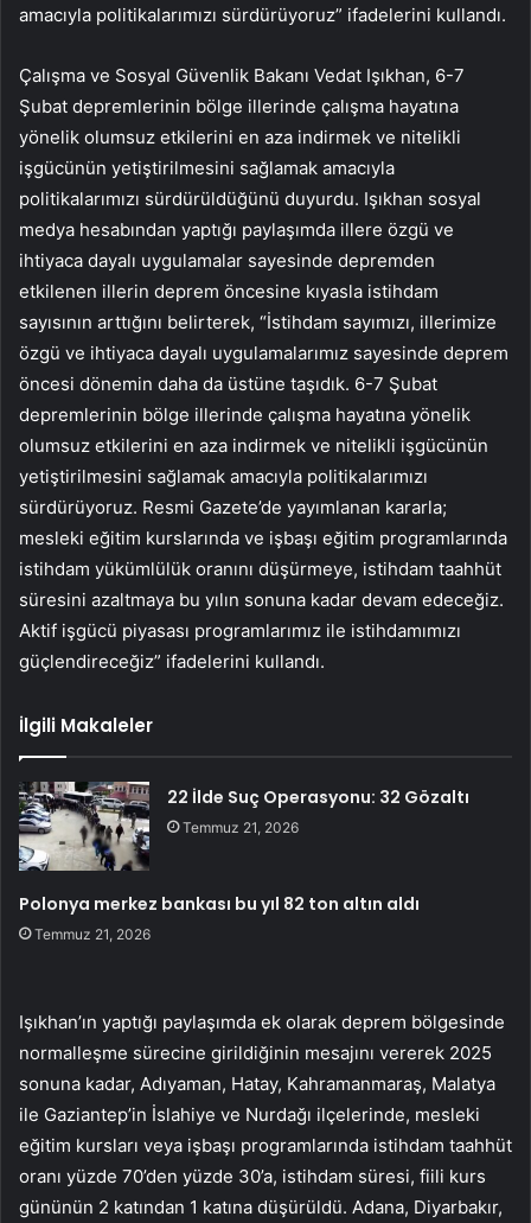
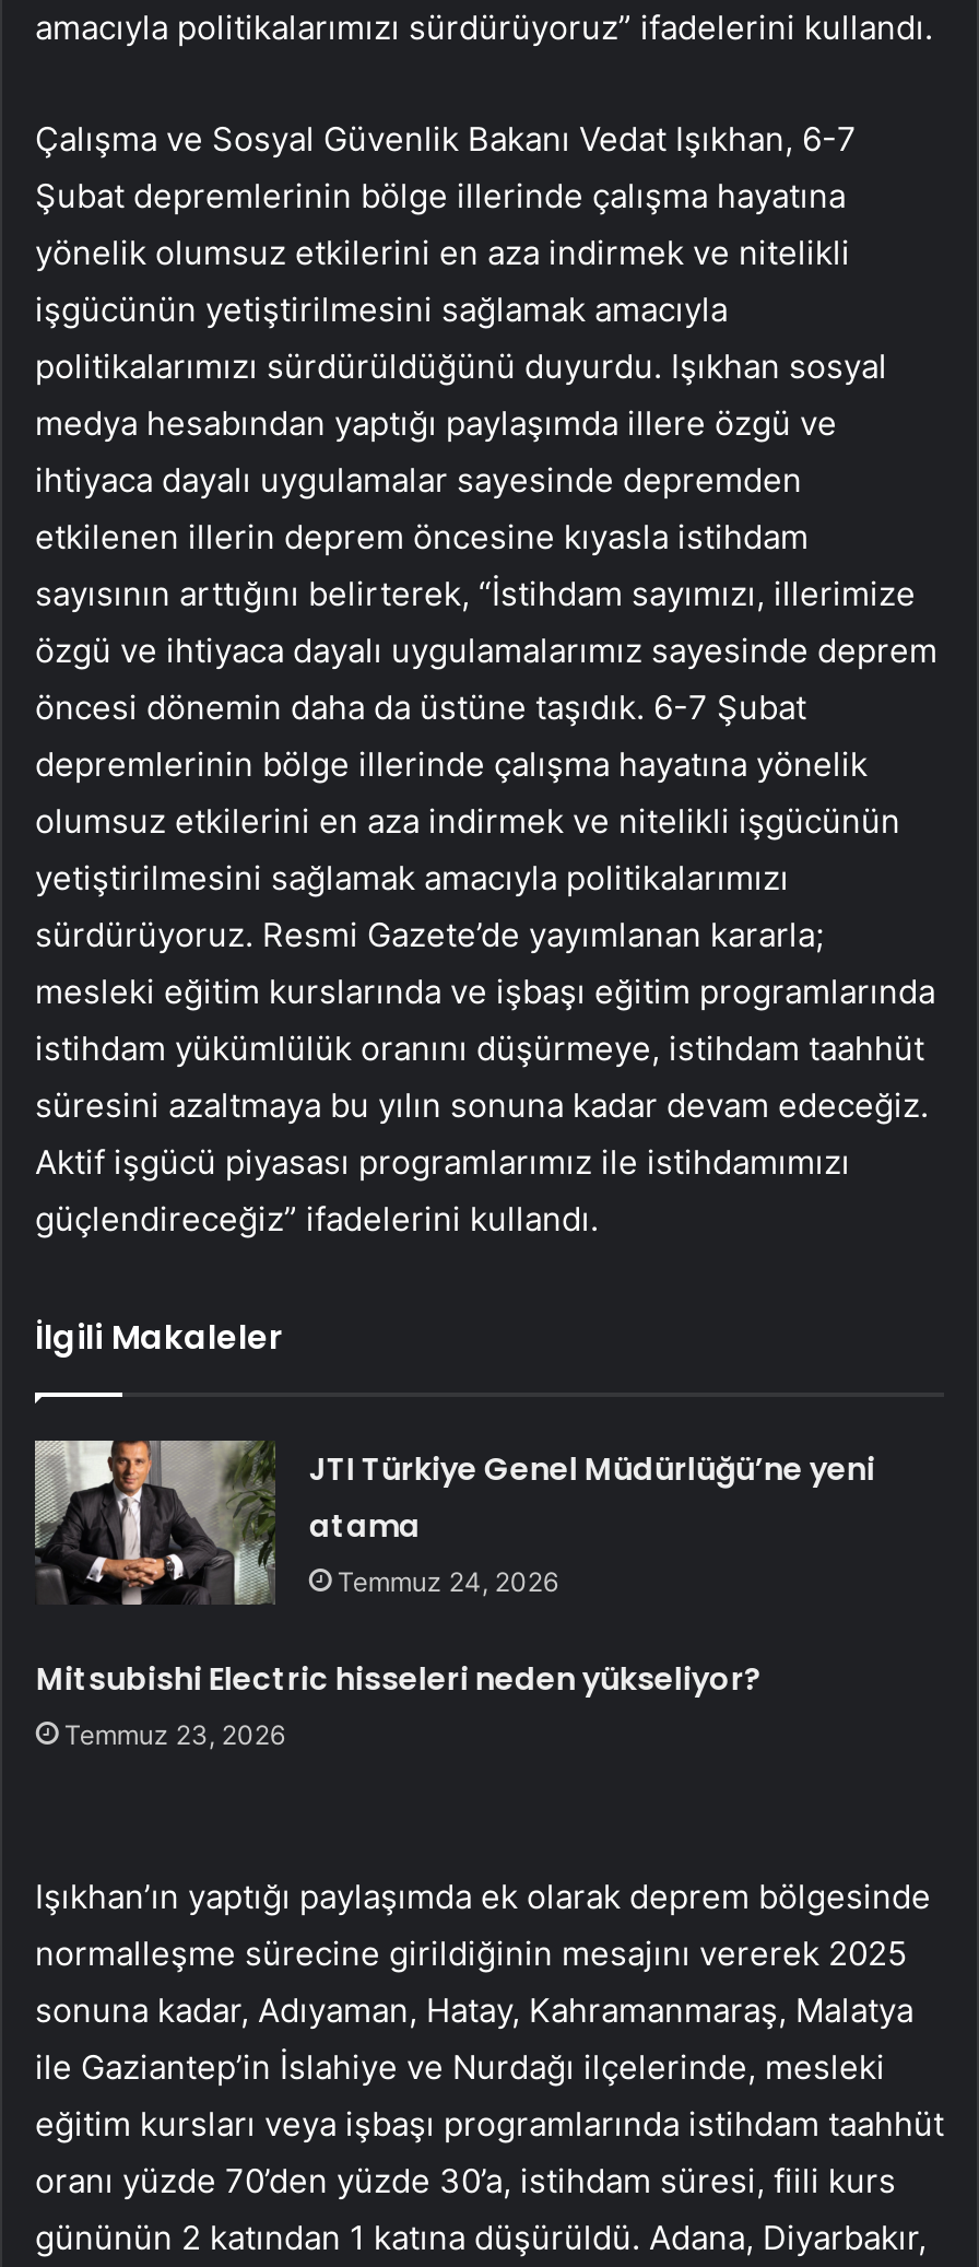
[18,781,470,872] [image] | 22 İlde Suç Operasyonu: 32 Gözaltı | Temmuz 21, 2026 -> [33,1438,875,1607] [image] | JTI Türkiye Genel Müdürlüğü’ne yeni | atama | Temmuz 24, 2026
[19,893,420,944] Polonya merkez bankası bu yıl 82 ton altın aldı | Temmuz 21, 2026 -> [36,1658,761,1752] Mitsubishi Electric hisseleri neden yükseliyor? | Temmuz 23, 2026

